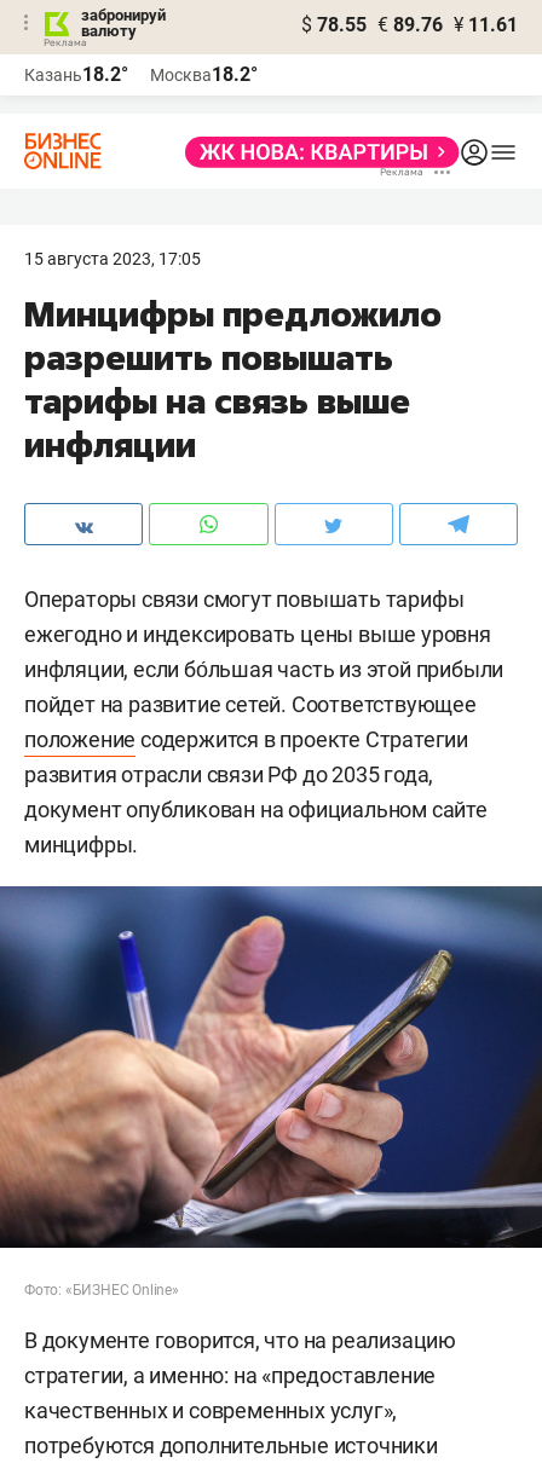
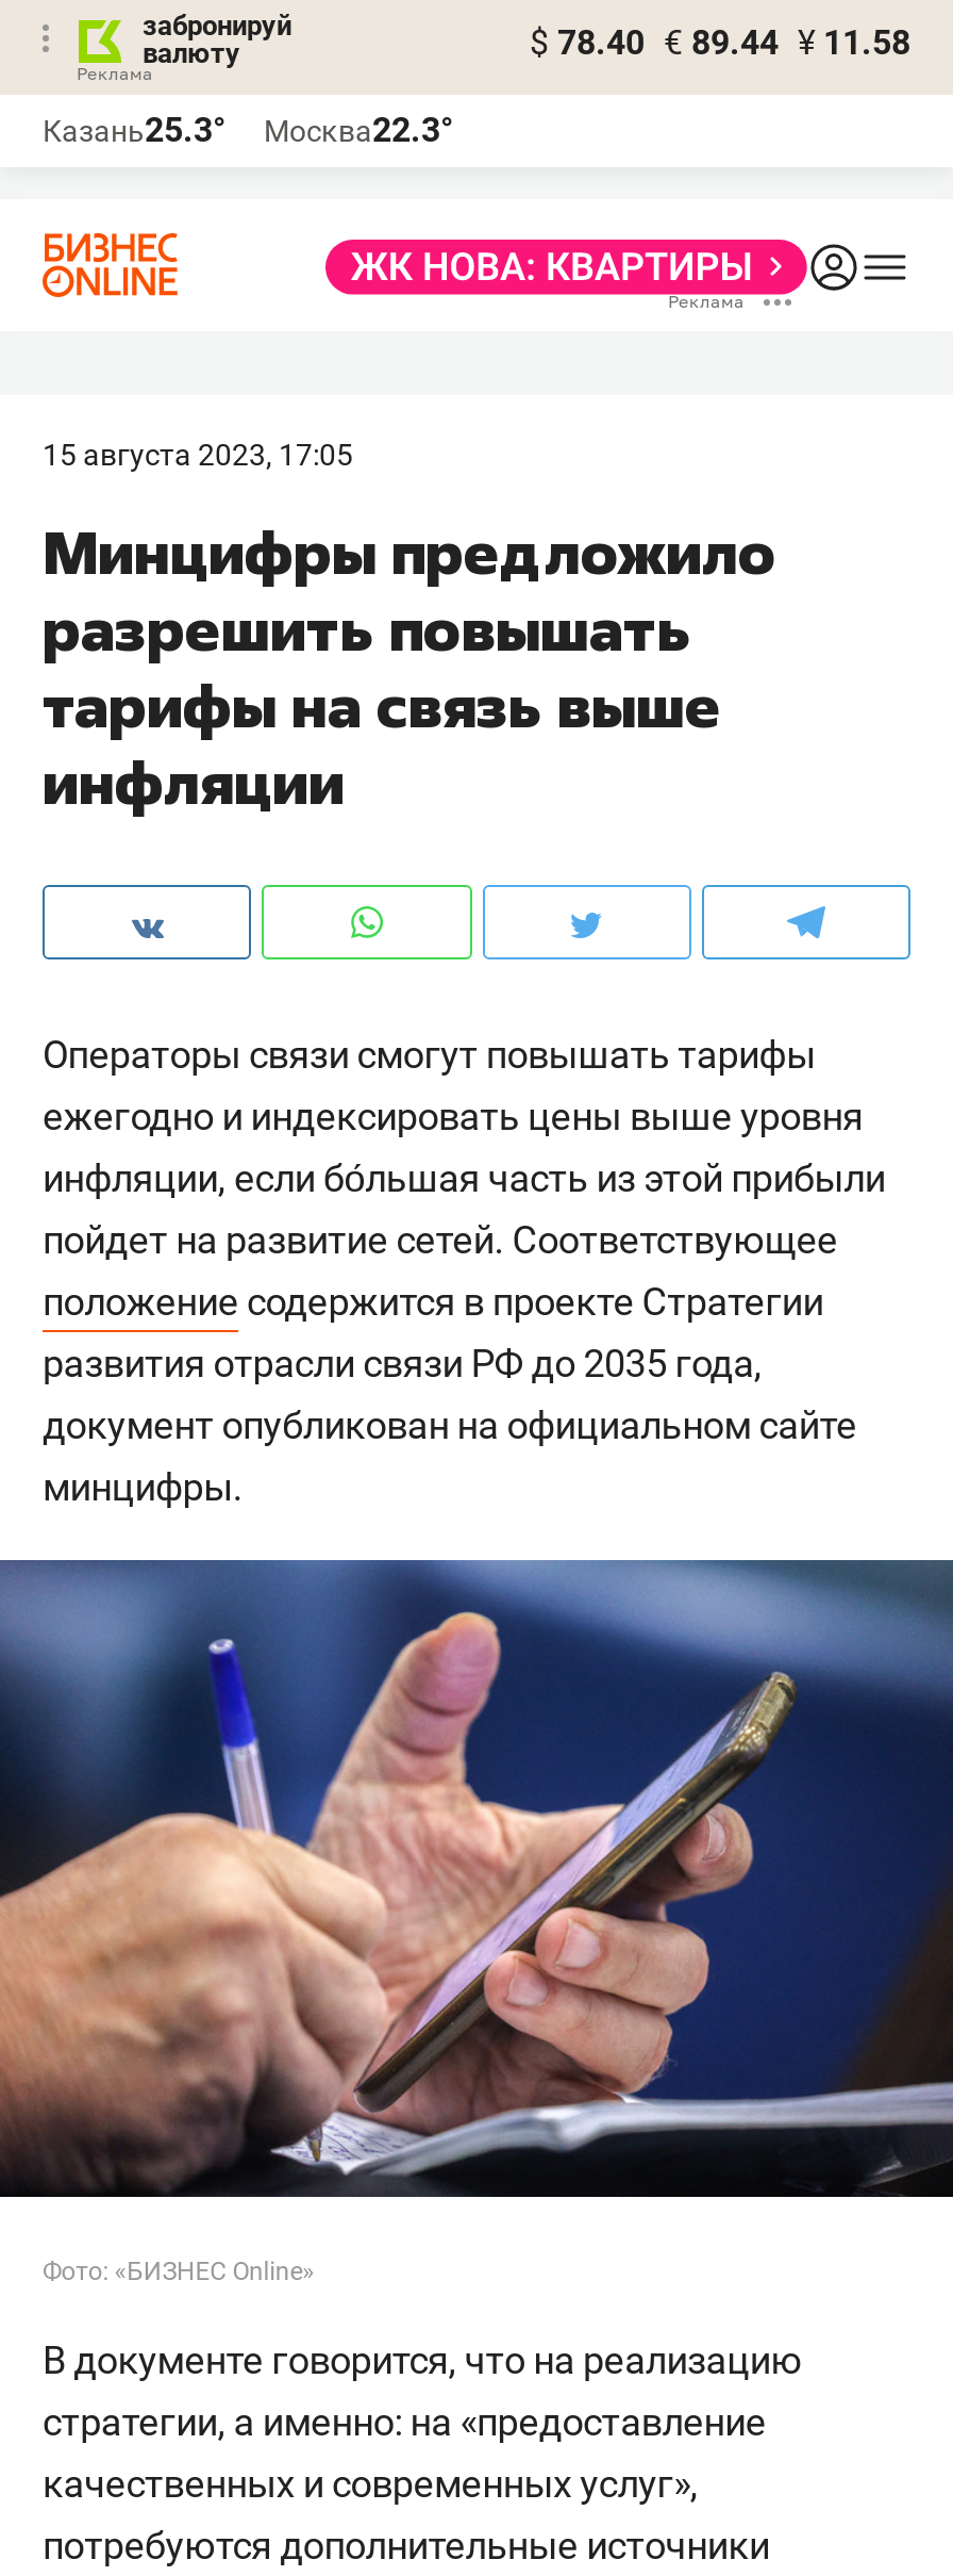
[301,13,518,36] $ 78.55 € 89.76 ¥ 11.61 -> [530,22,910,63] $ 78.40 € 89.44 ¥ 11.58
[24,63,128,86] Казань18.2° -> [43,110,225,150] Казань25.3°
[150,63,258,86] Москва18.2° -> [264,110,453,150] Москва22.3°

